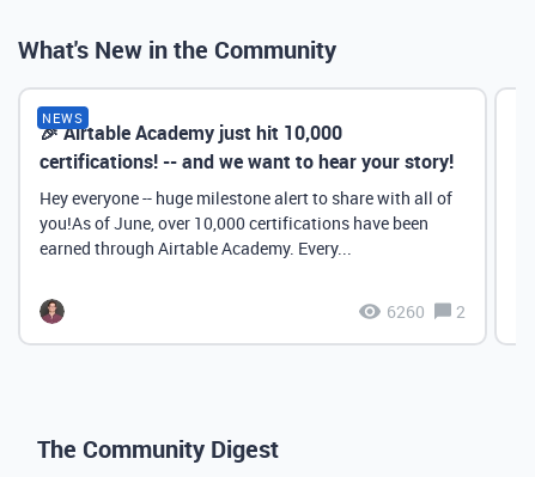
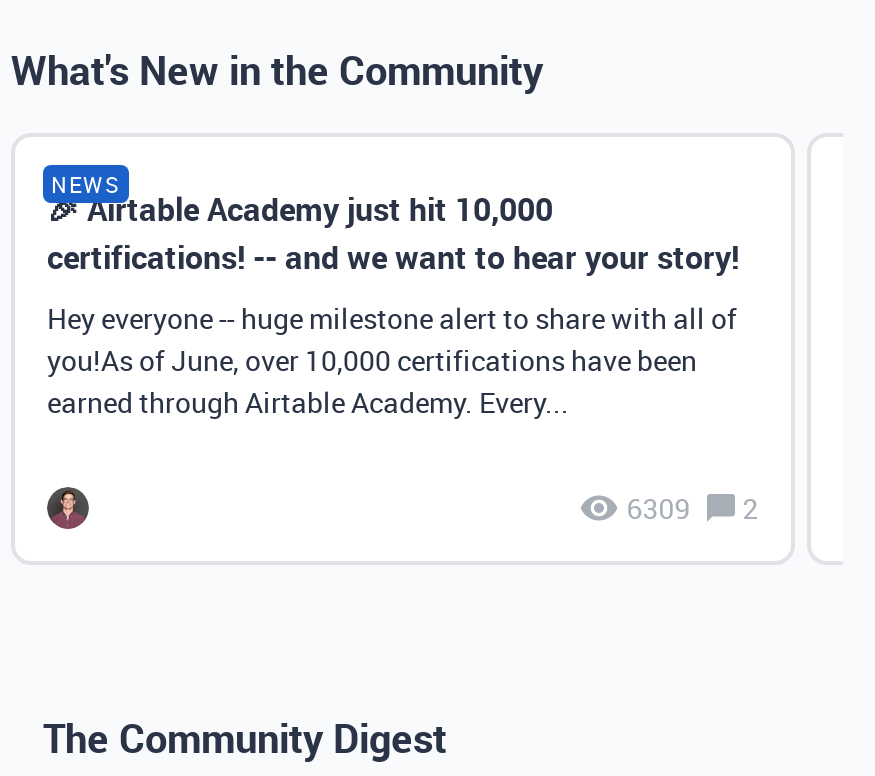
[386,300,465,323] 6260 2 -> [627,489,759,527] 6309 2

